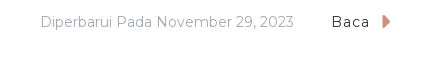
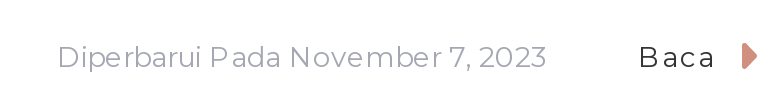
[40,13,294,31] Diperbarui Pada November 29, 2023 -> [57,39,547,75] Diperbarui Pada November 7, 2023

